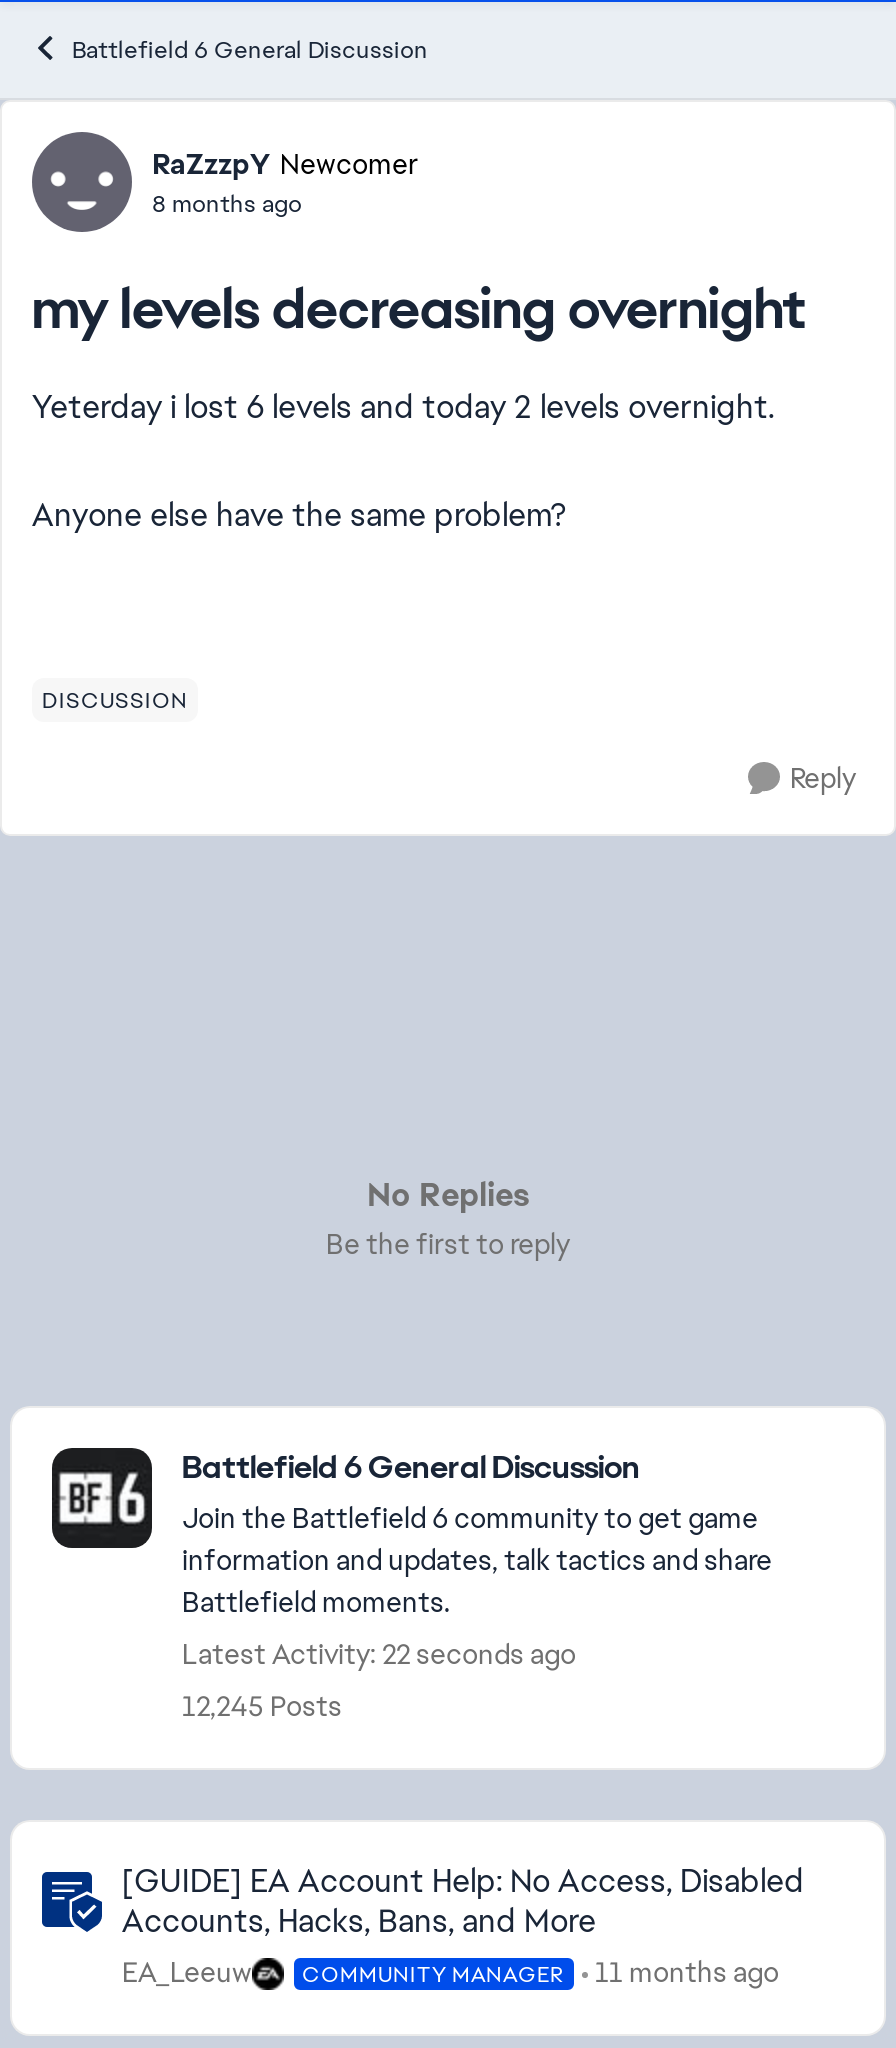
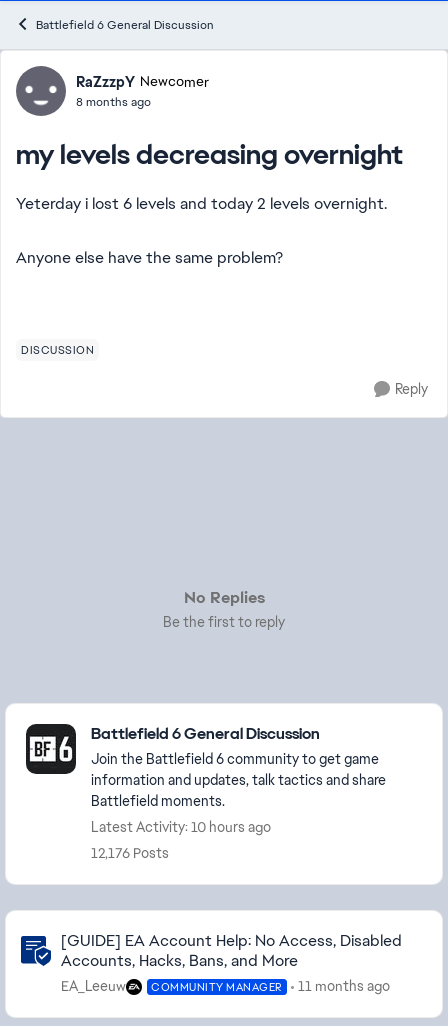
[182,1636,576,1672] Latest Activity: 22 seconds ago -> [91,818,271,836] Latest Activity: 10 hours ago
[182,1688,342,1724] 12,245 Posts -> [91,844,169,862] 12,176 Posts

